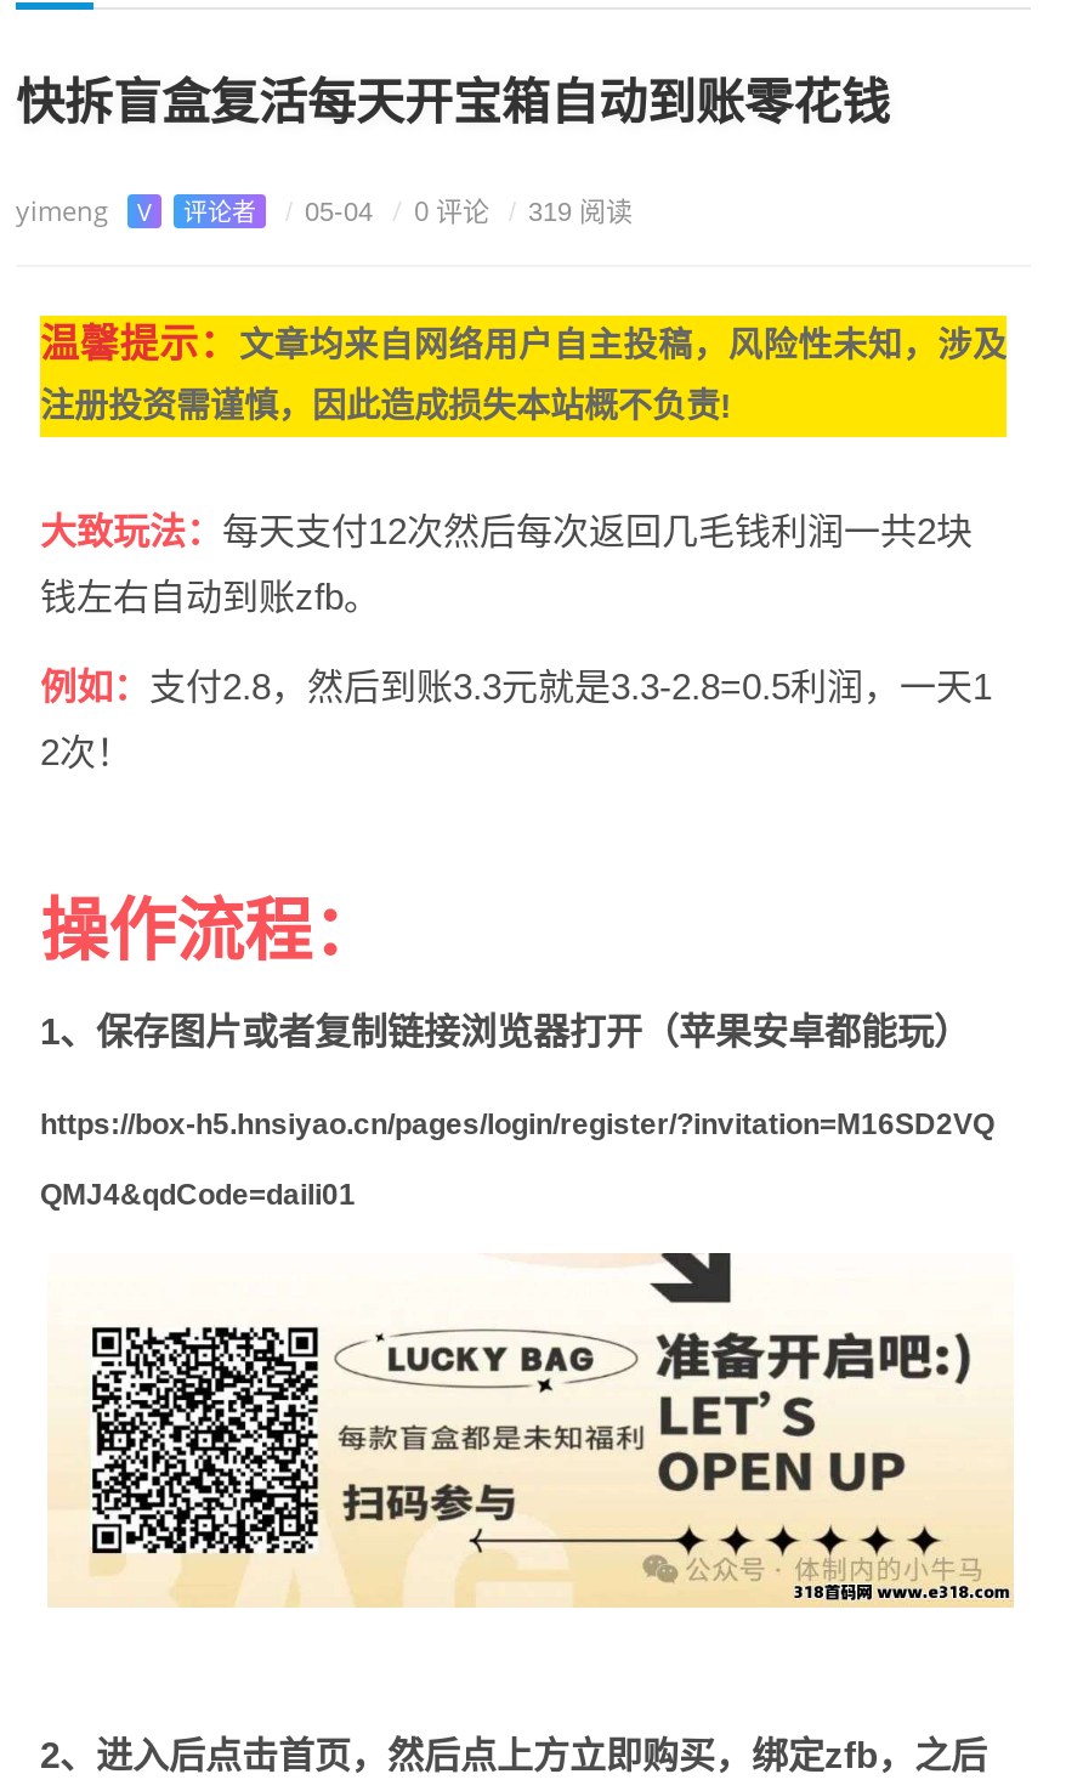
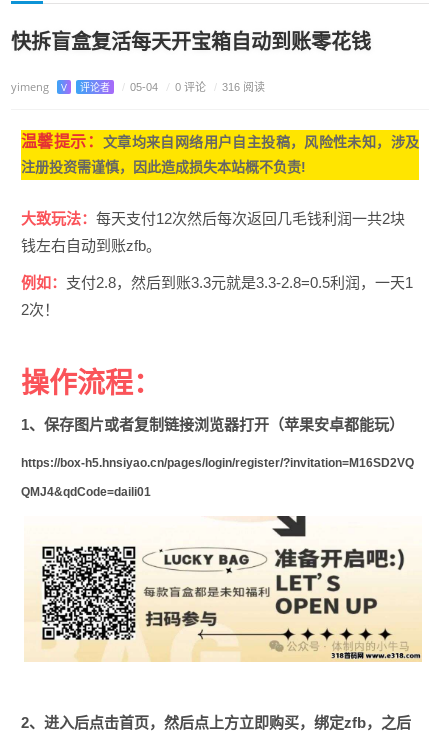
[16,192,633,228] yimeng V 评论者 / 05-04 / 0 评论 / 319 阅读 -> [11,79,265,94] yimeng V 评论者 / 05-04 / 0 评论 / 316 阅读

